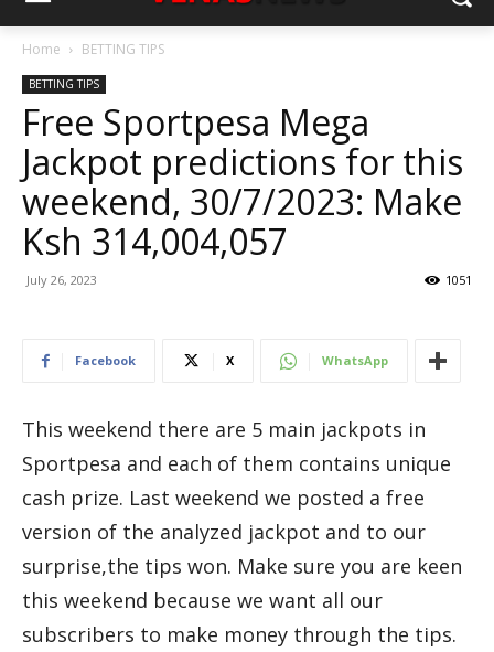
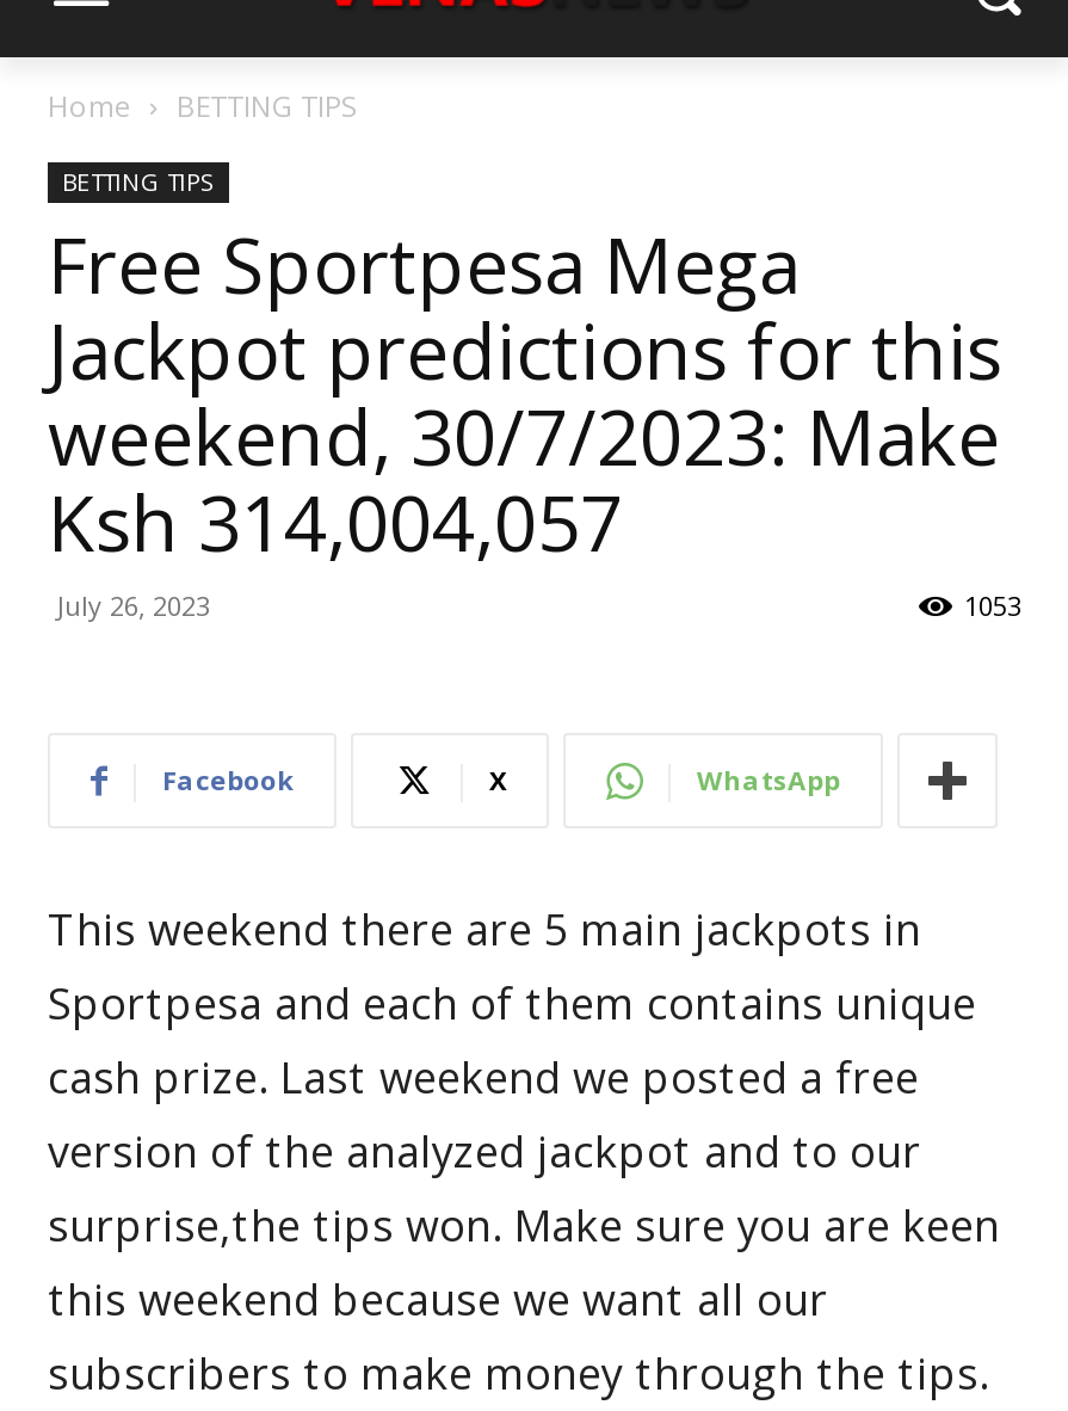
[445,271,472,288] 1051 -> [964,587,1021,623] 1053

